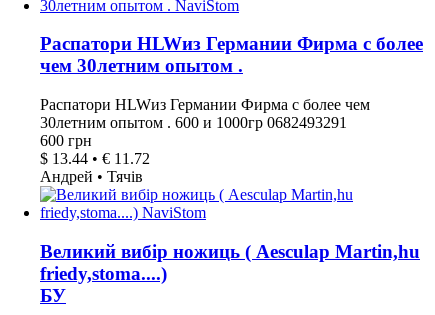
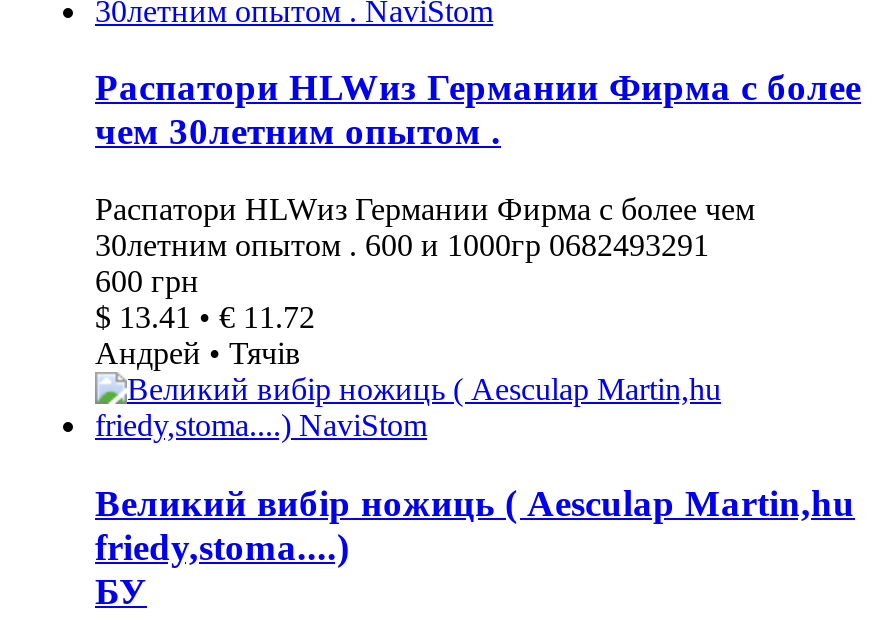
[40,150,150,167] $ 13.44 • € 11.72 -> [95,300,315,334] $ 13.41 • € 11.72

